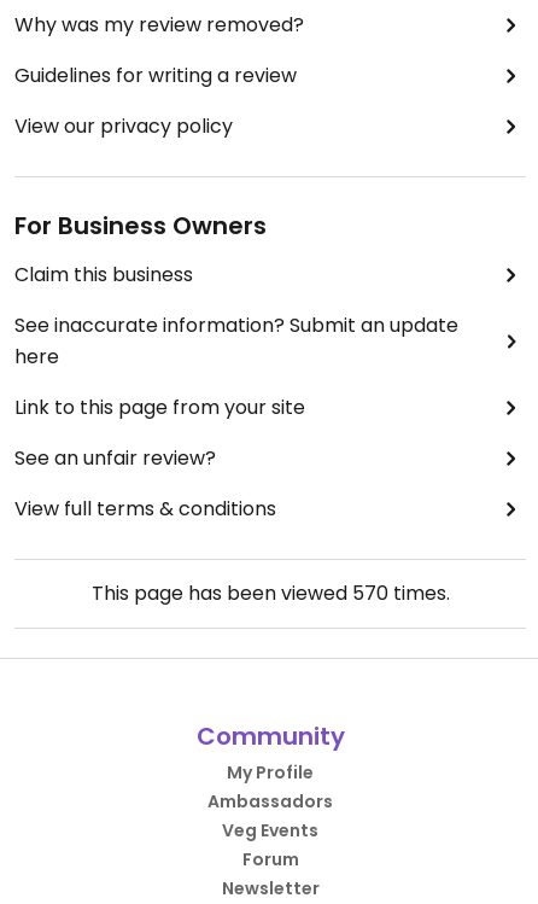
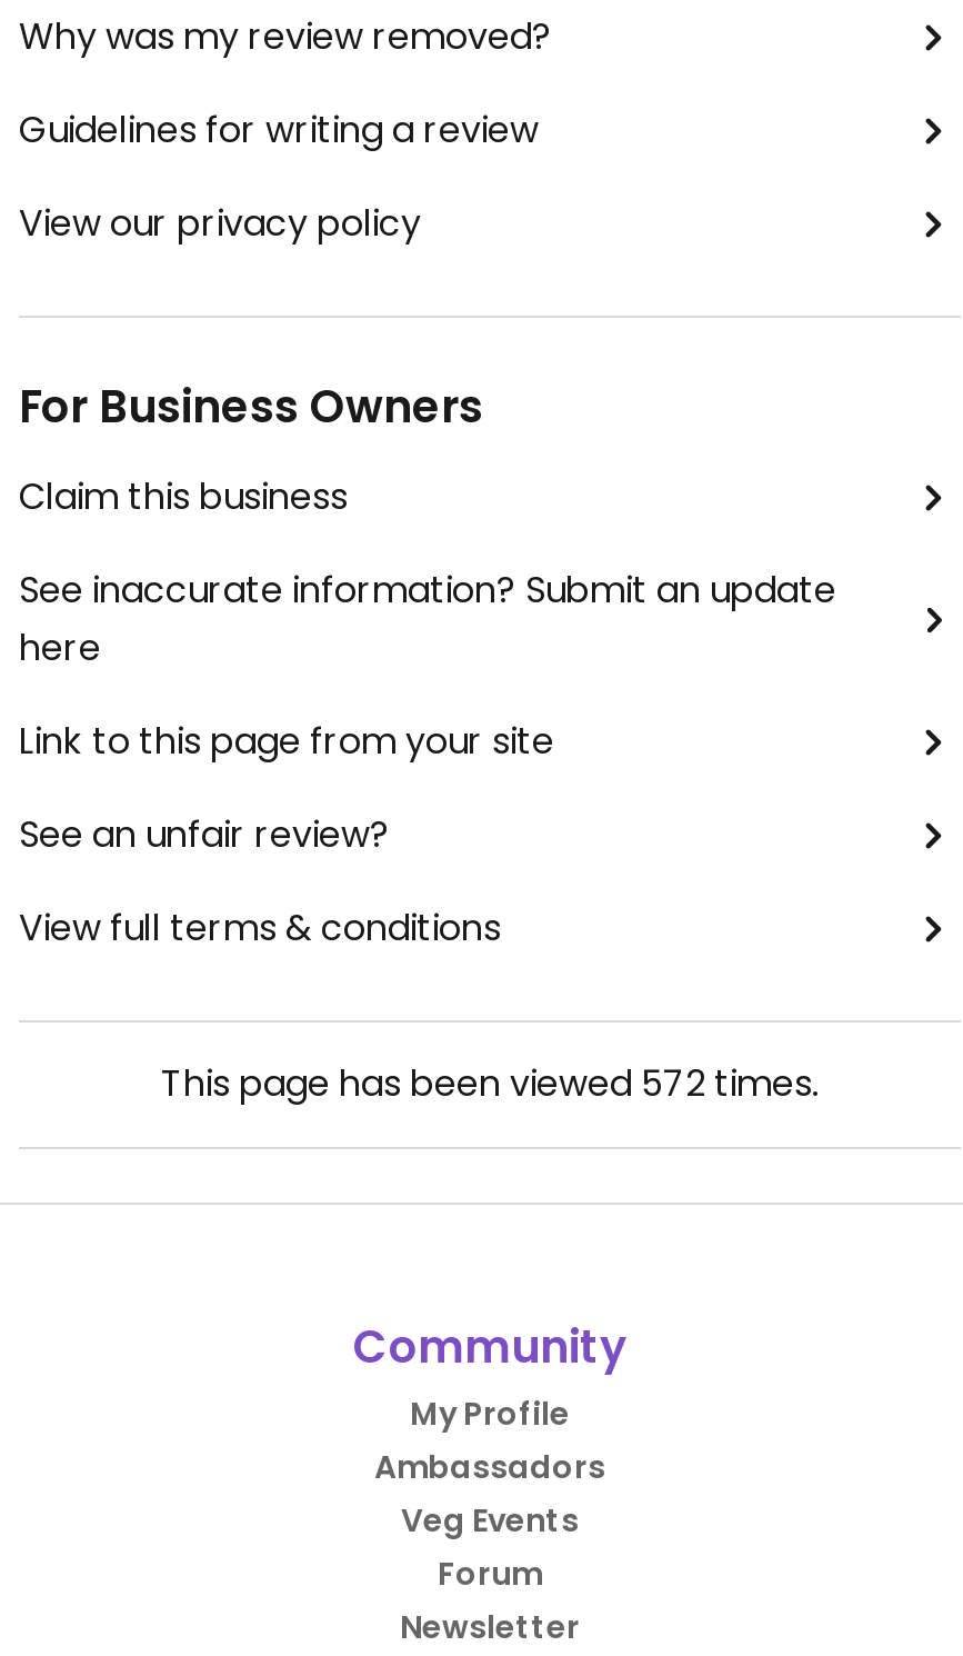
[91,580,449,607] This page has been viewed 570 times. -> [161,1059,819,1110] This page has been viewed 572 times.

